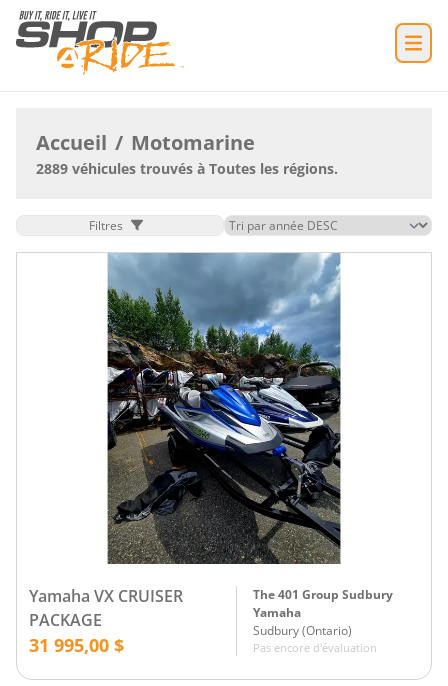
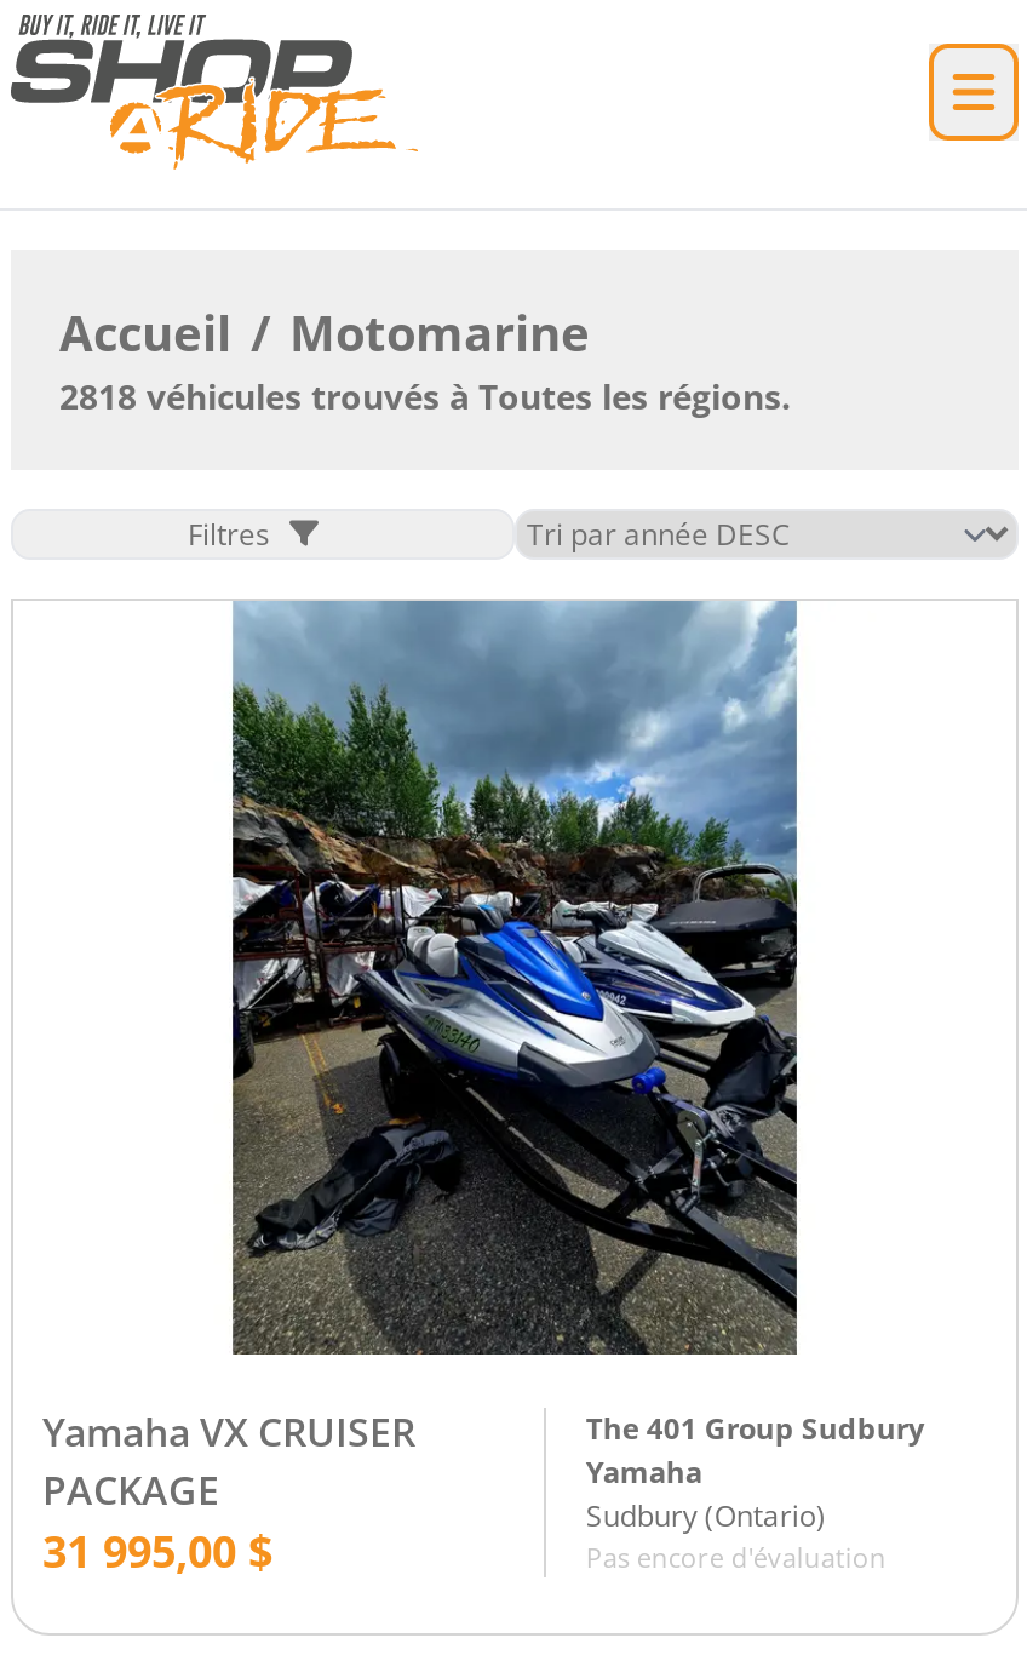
[36,159,338,178] 2889 véhicules trouvés à Toutes les régions. -> [59,373,791,419] 2818 véhicules trouvés à Toutes les régions.

